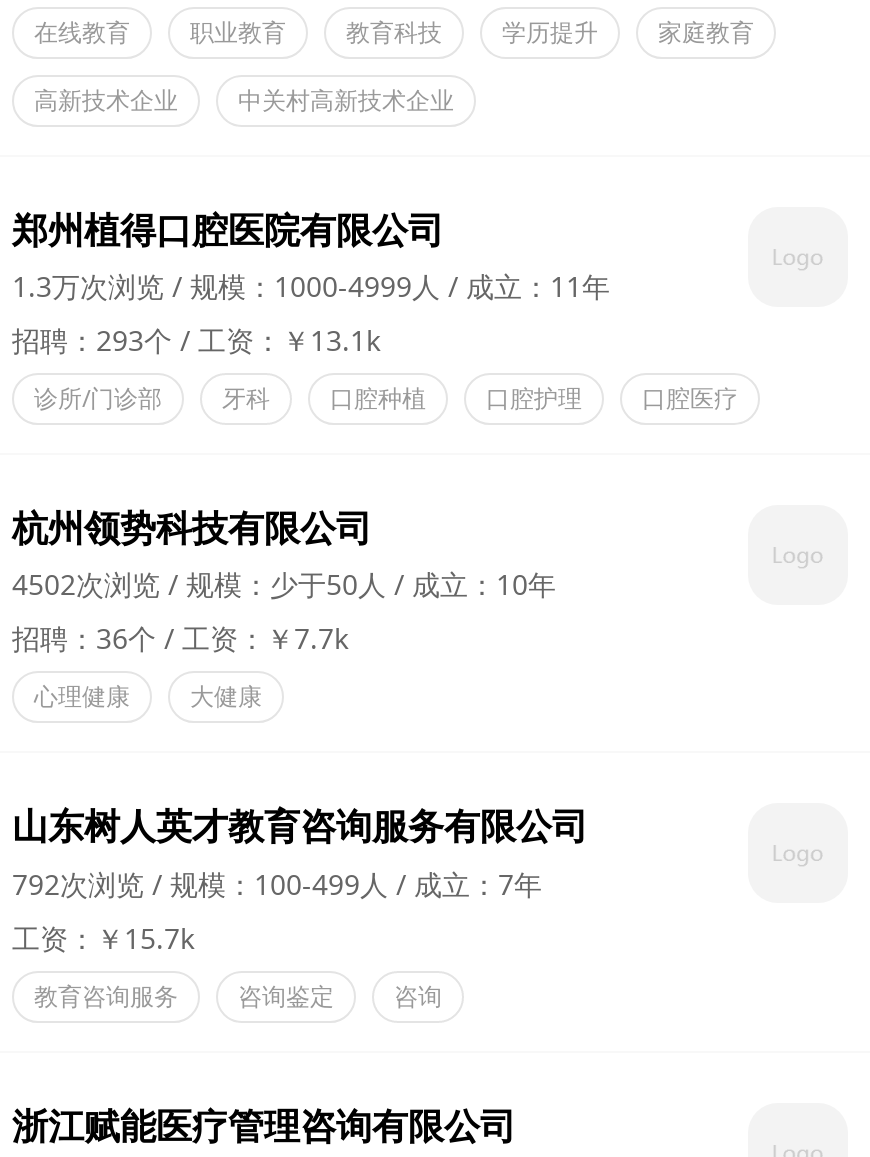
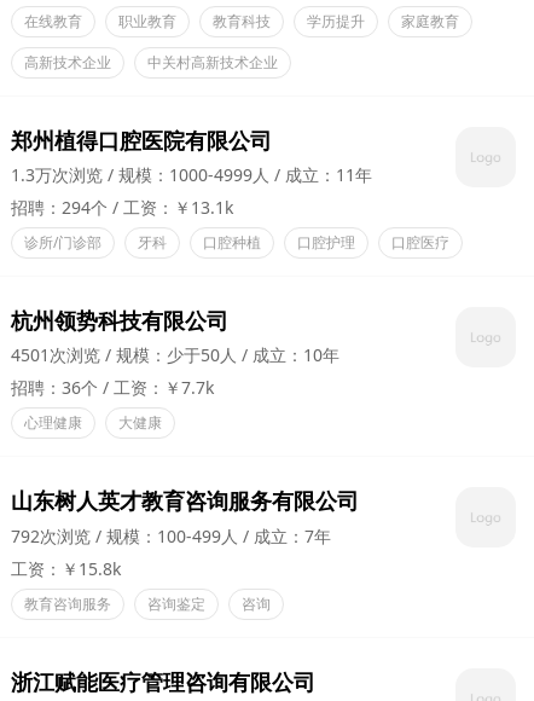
[12,321,380,359] 招聘：293个 工资：￥13.1k -> [11,196,233,219] 招聘：294个 工资：￥13.1k
[12,565,556,603] 4502次浏览 规模：少于50人 成立：10年 -> [11,343,339,366] 4501次浏览 规模：少于50人 成立：10年
[12,918,194,956] 工资：￥15.7k -> [11,557,121,580] 工资：￥15.8k

